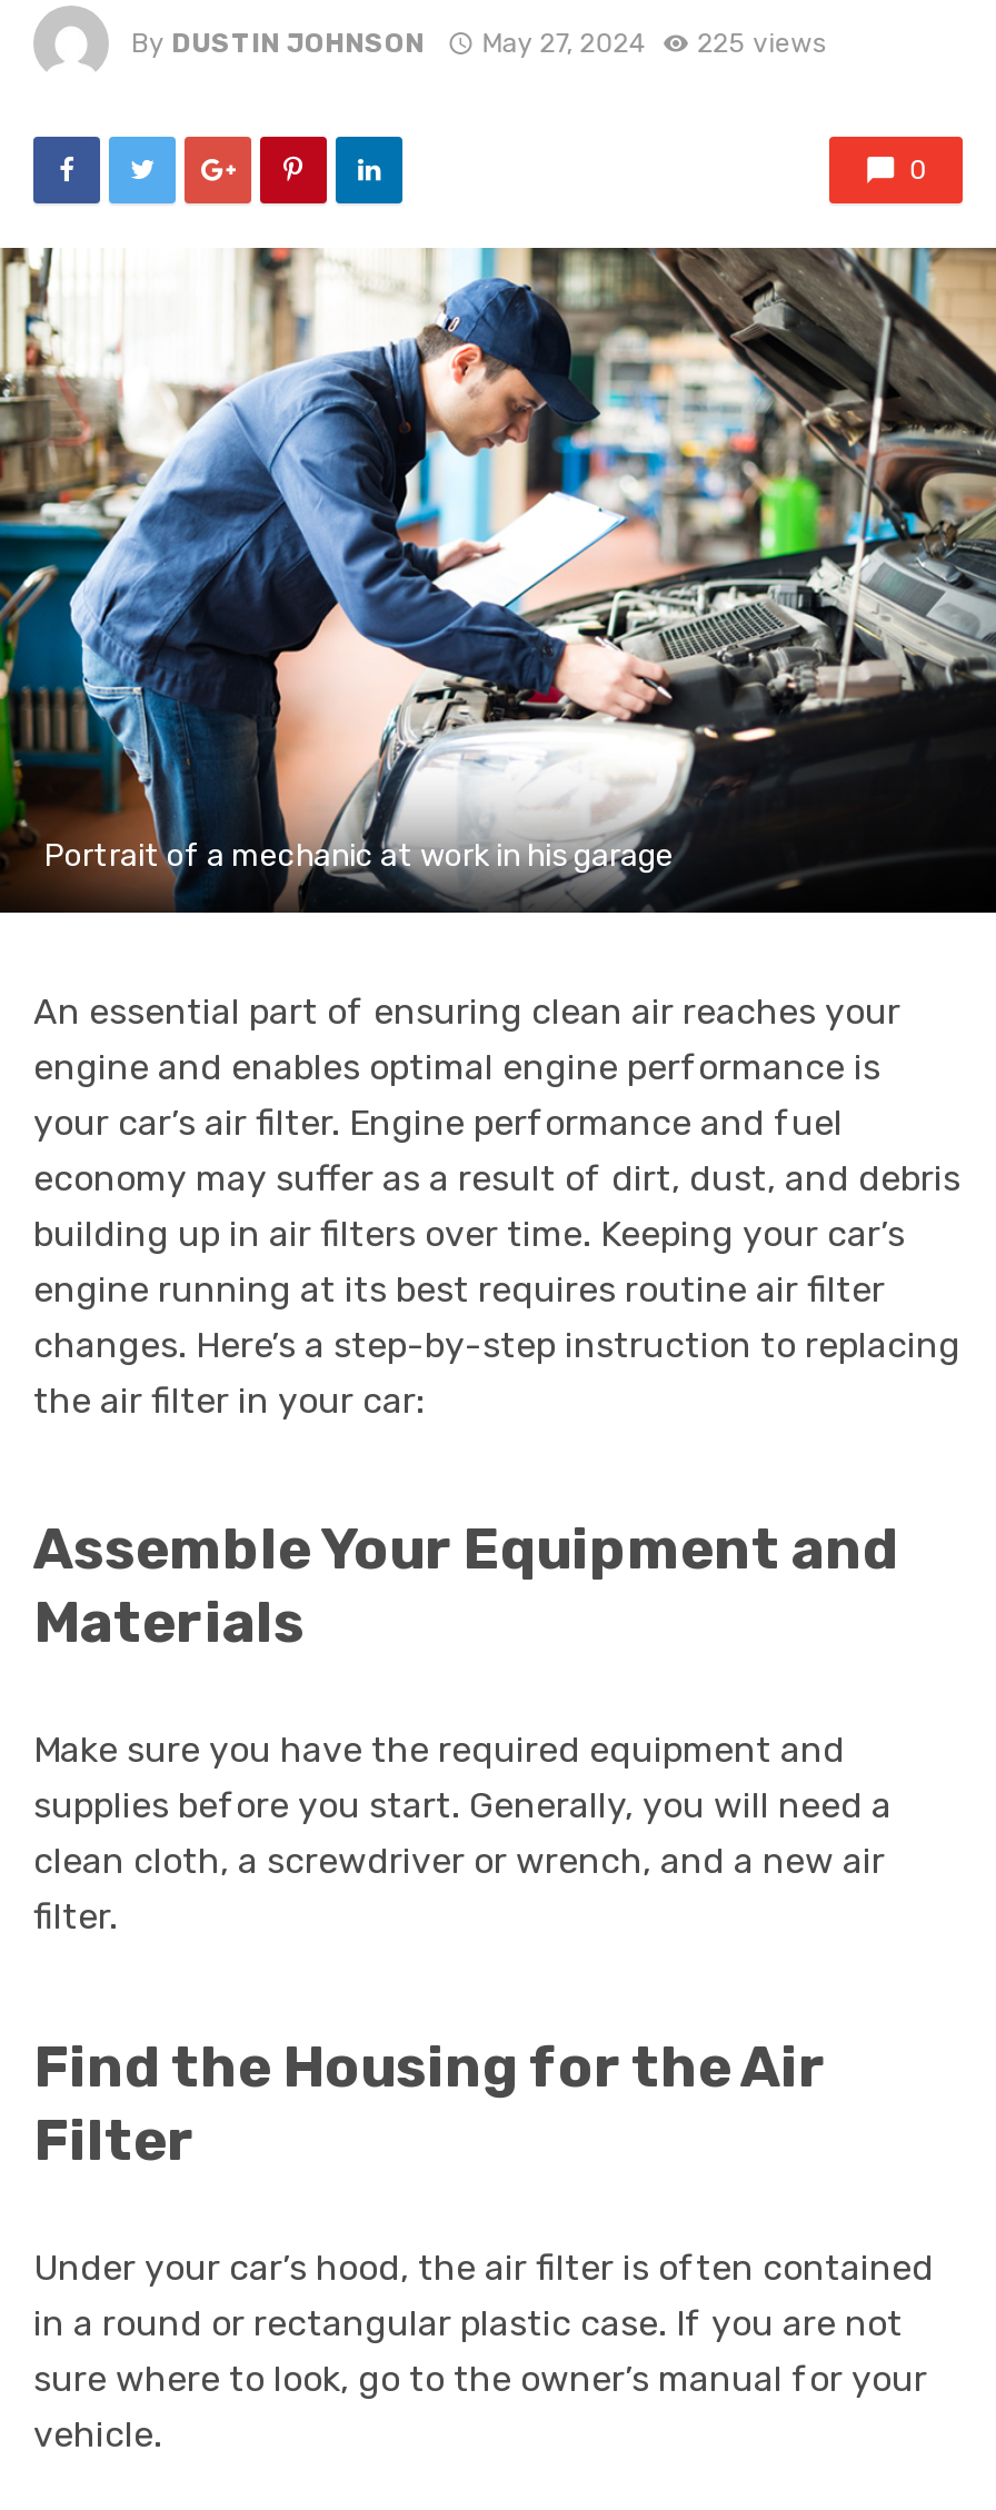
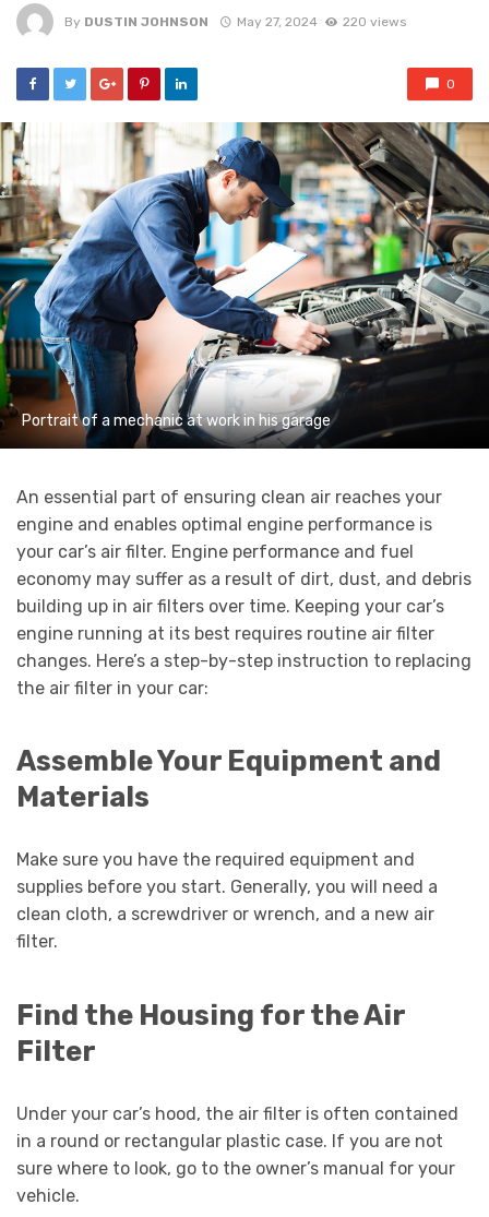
[131,27,826,58] By DUSTIN JOHNSON May 27, 2024 225 views -> [64,14,406,29] By DUSTIN JOHNSON May 27, 2024 220 views

